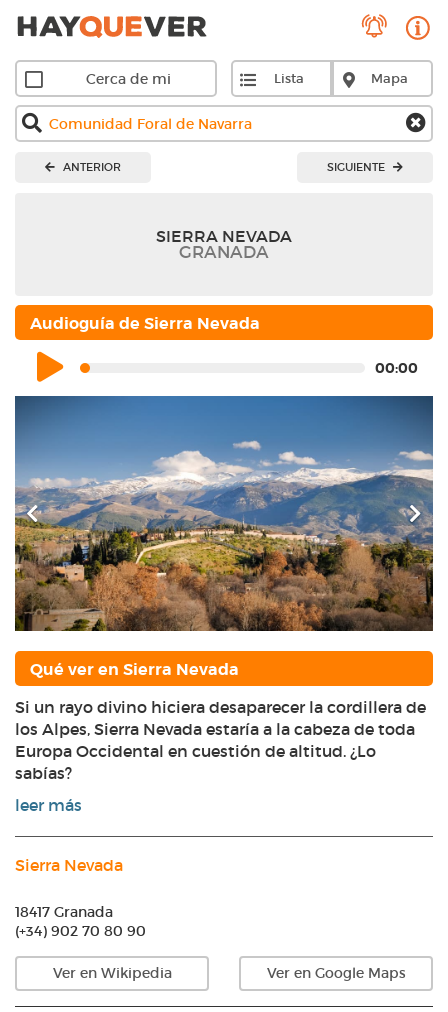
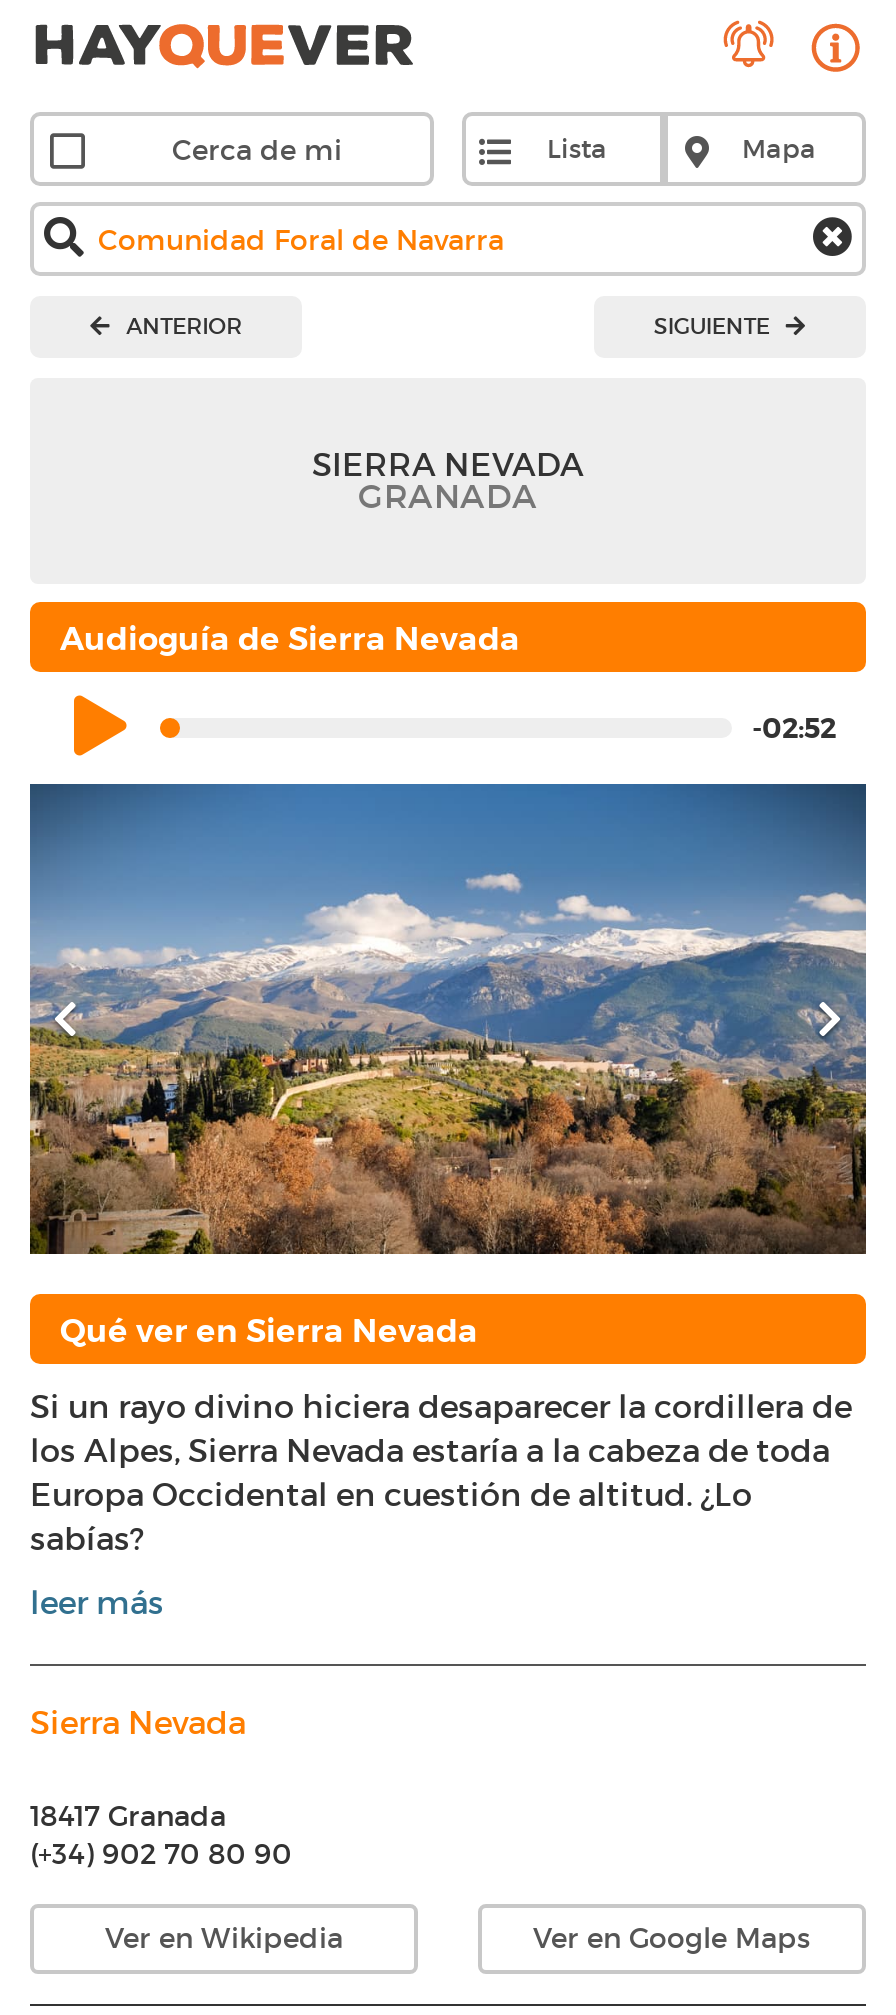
[375,359,418,377] 00:00 -> [752,711,836,747] -02:52

